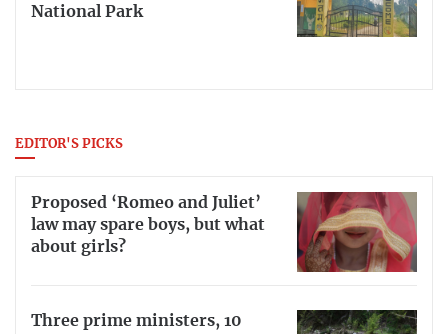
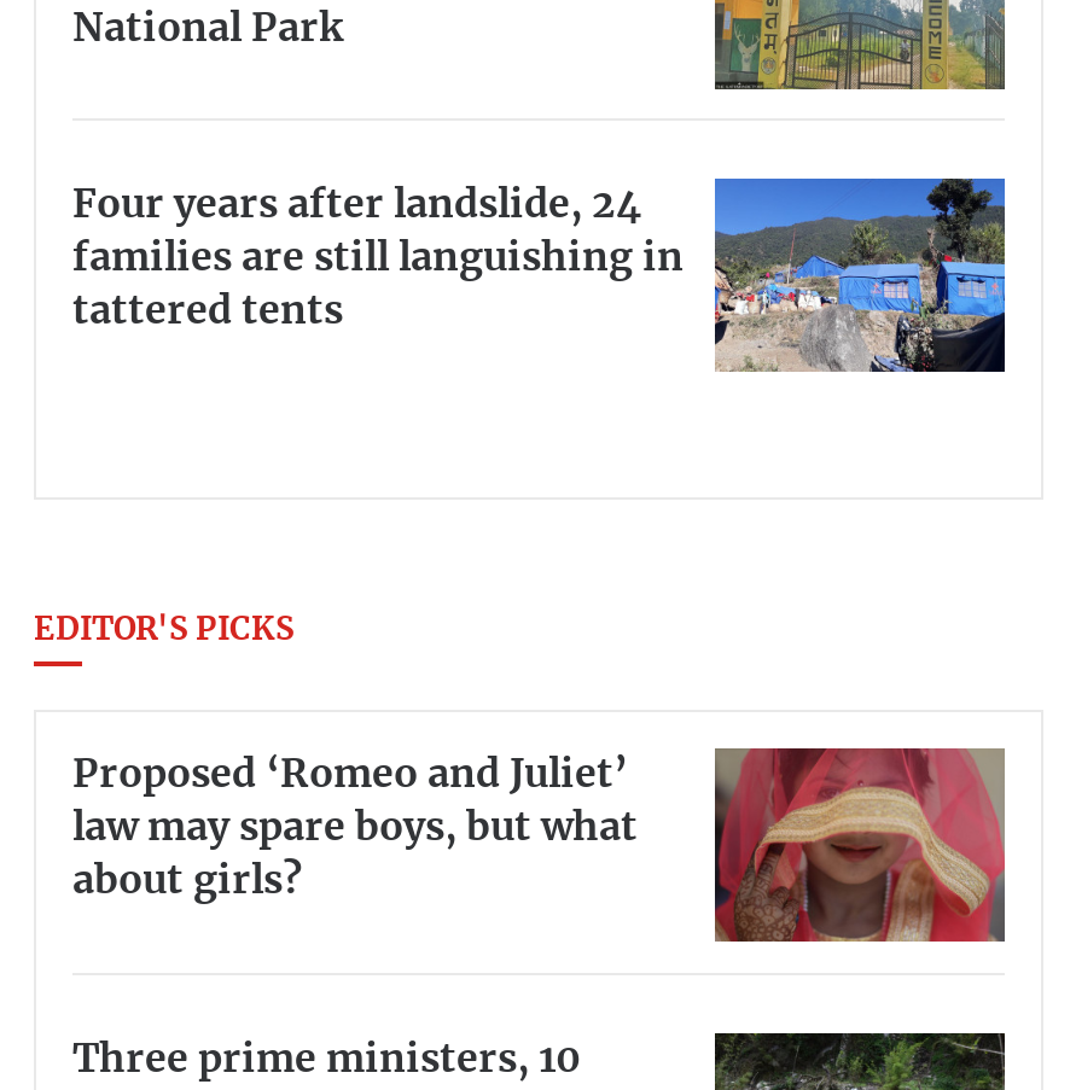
none -> [72,176,1007,374] [image] | Four years after landslide, 24 | families are still languishing in | tattered tents

